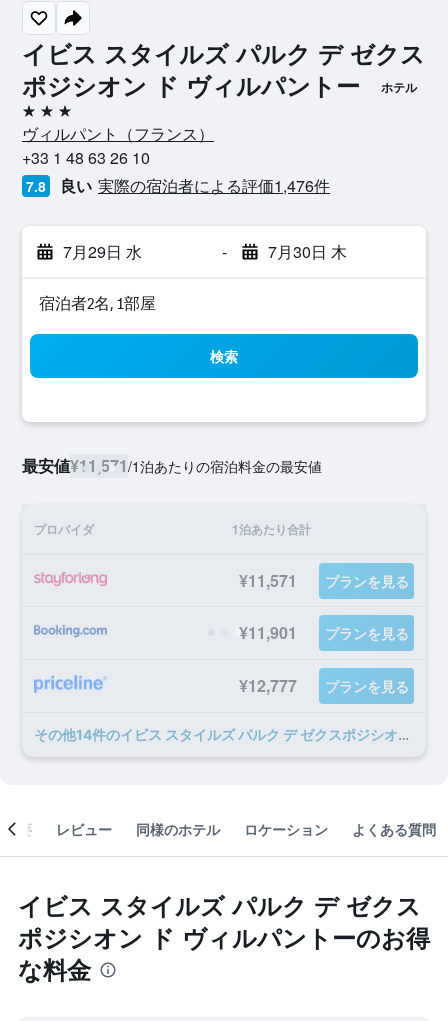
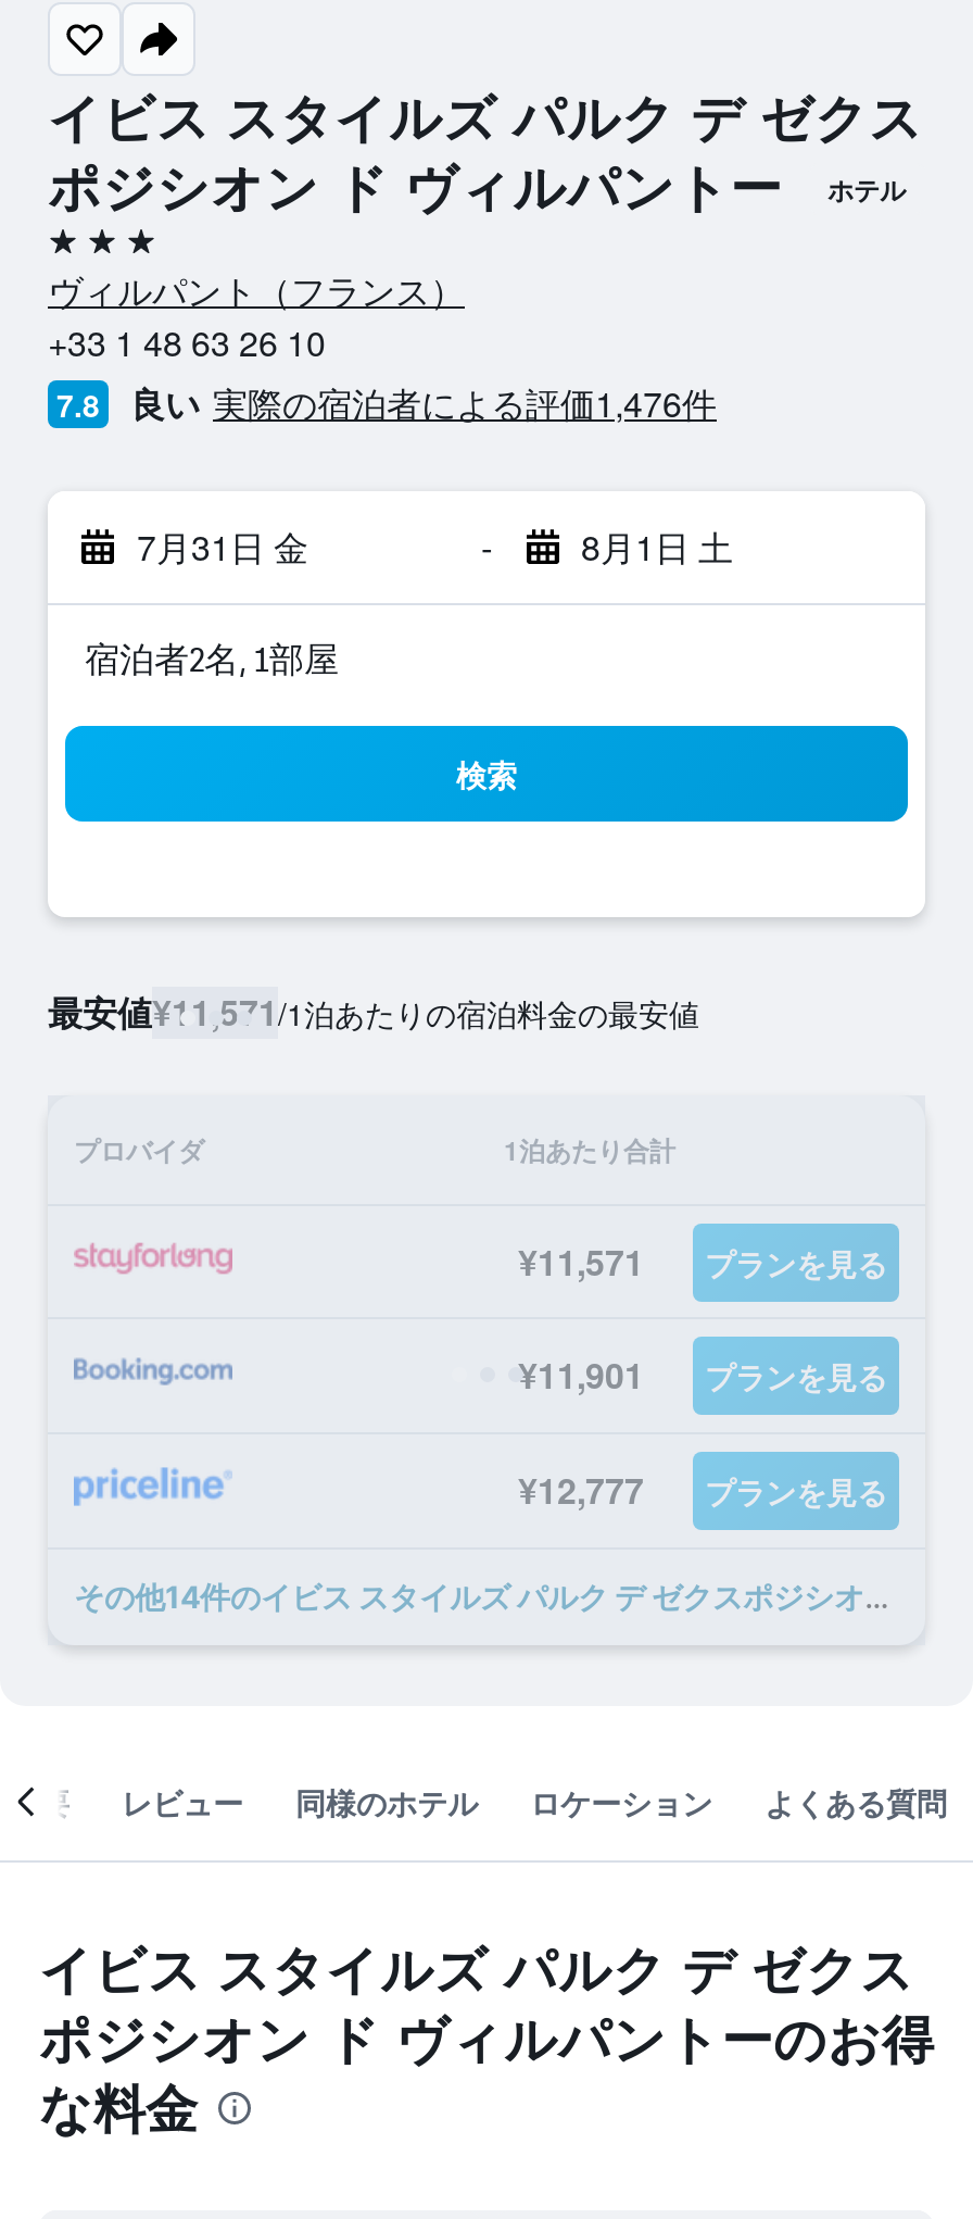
[63,240,142,263] 7月29日 水 -> [137,522,308,572] 7月31日 金
[267,240,346,263] 7月30日 木 -> [581,522,733,572] 8月1日 土

